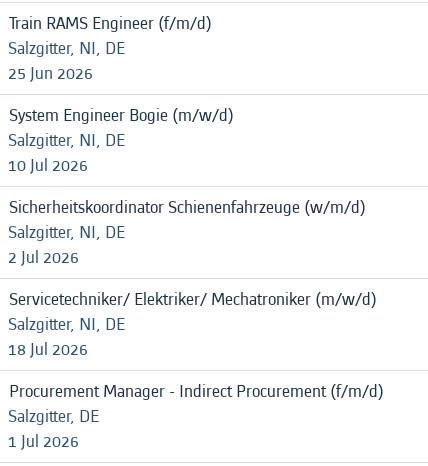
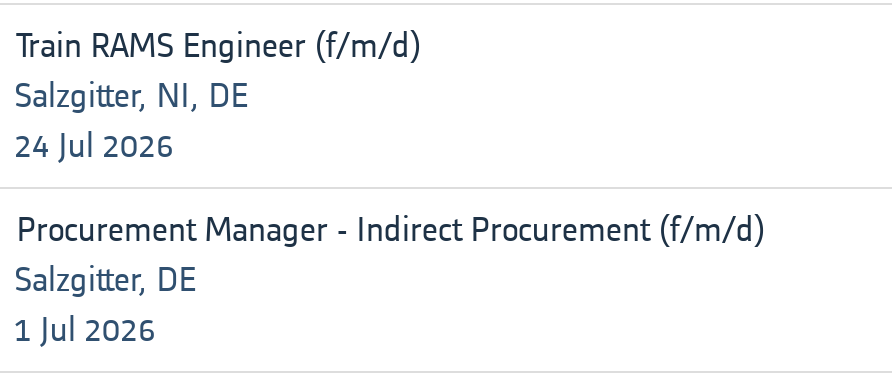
[8,61,377,362] 25 Jun 2026 | System Engineer Bogie (m/w/d) | Salzgitter, NI, DE | 10 Jul 2026 | Sicherheitskoordinator Schienenfahrzeuge (w/m/d) | Salzgitter, NI, DE | 2 Jul 2026 | Servicetechniker/ Elektriker/ Mechatroniker (m/w/d) | Salzgitter, NI, DE | 18 Jul 2026 -> [14,121,174,171] 24 Jul 2026

